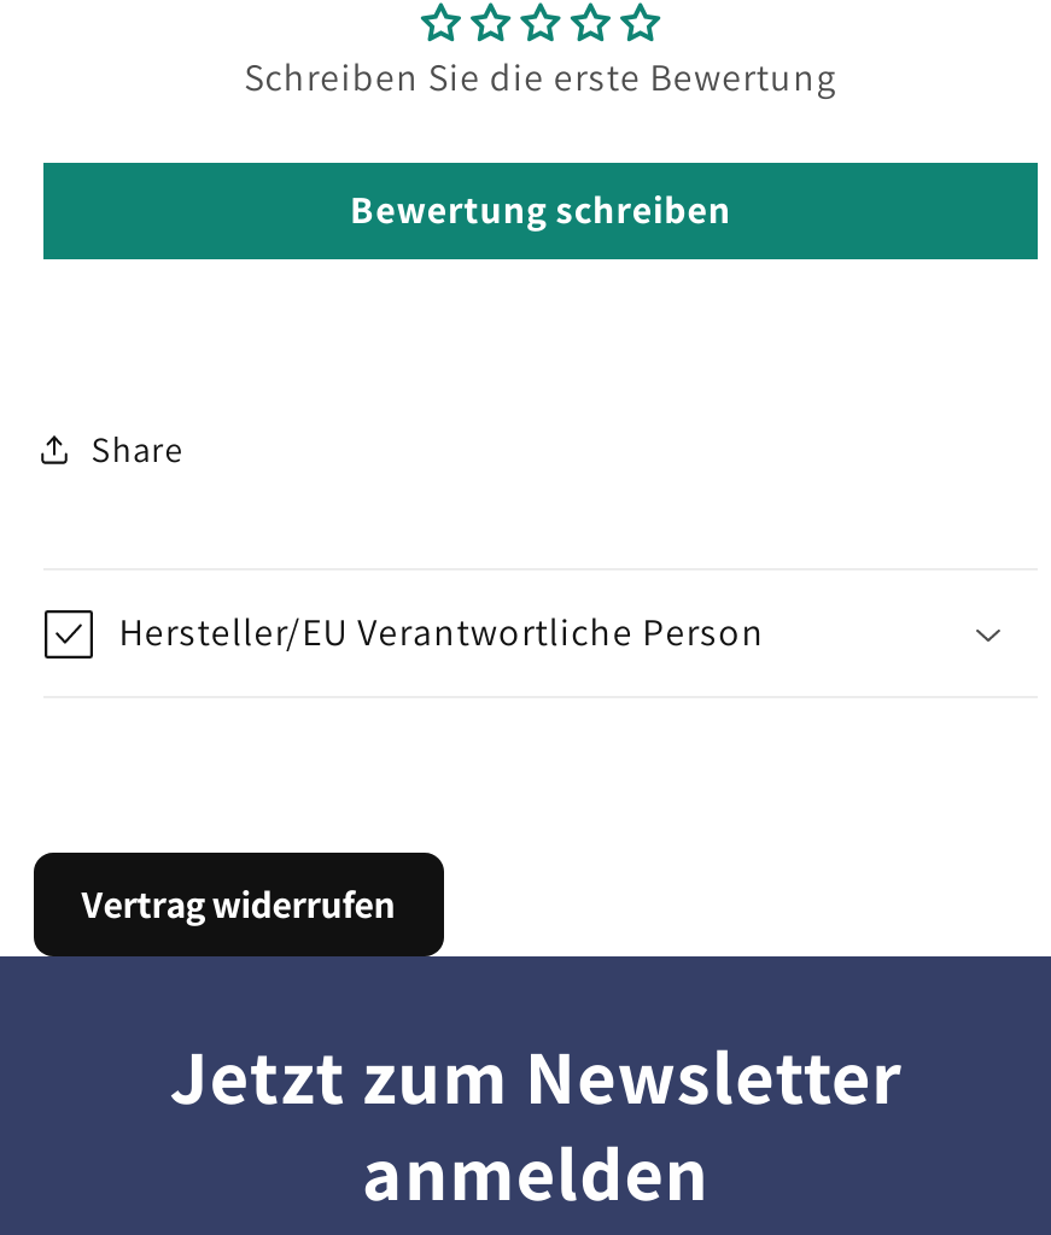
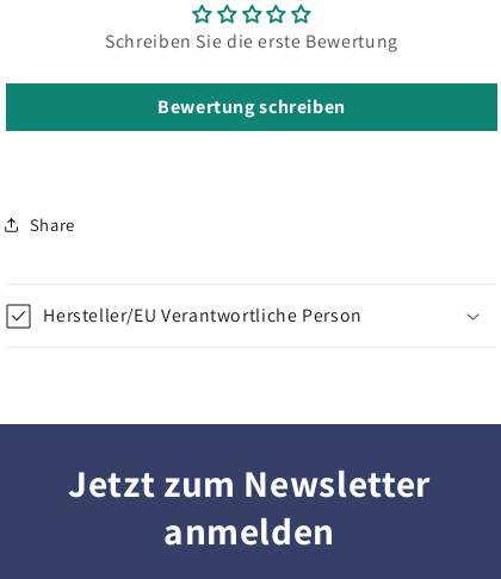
[82,880,395,931] Vertrag widerrufen -> none

